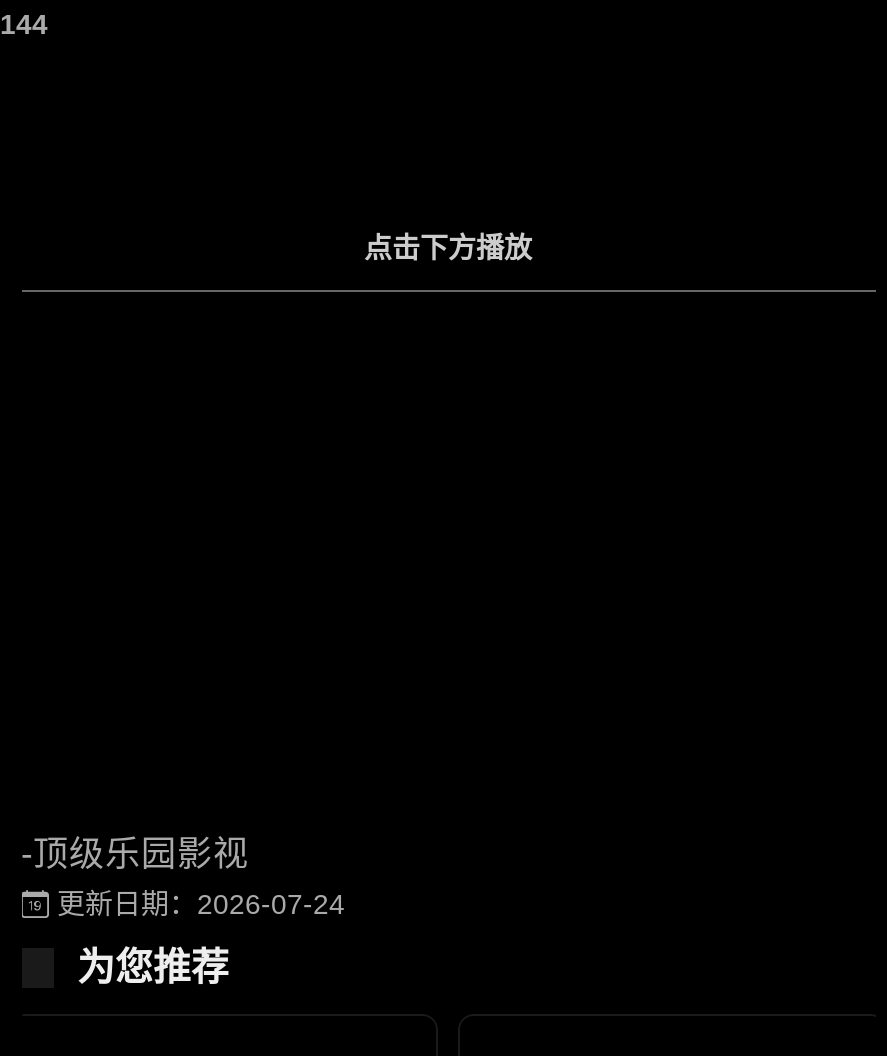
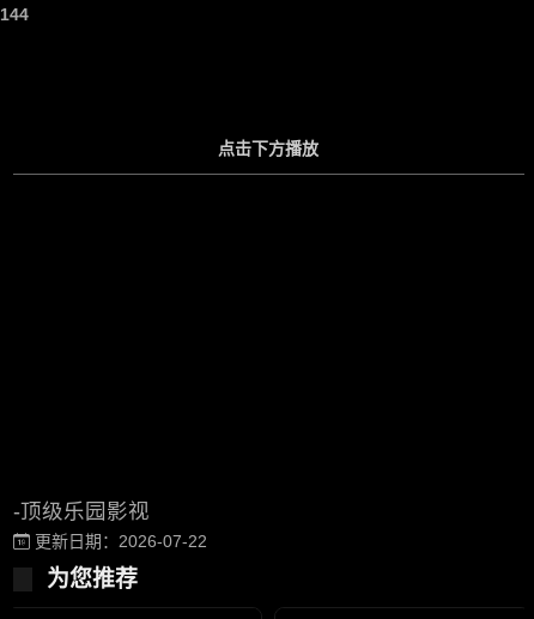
[49,888,345,920] 更新日期：2026-07-24 -> [29,531,207,551] 更新日期：2026-07-22

